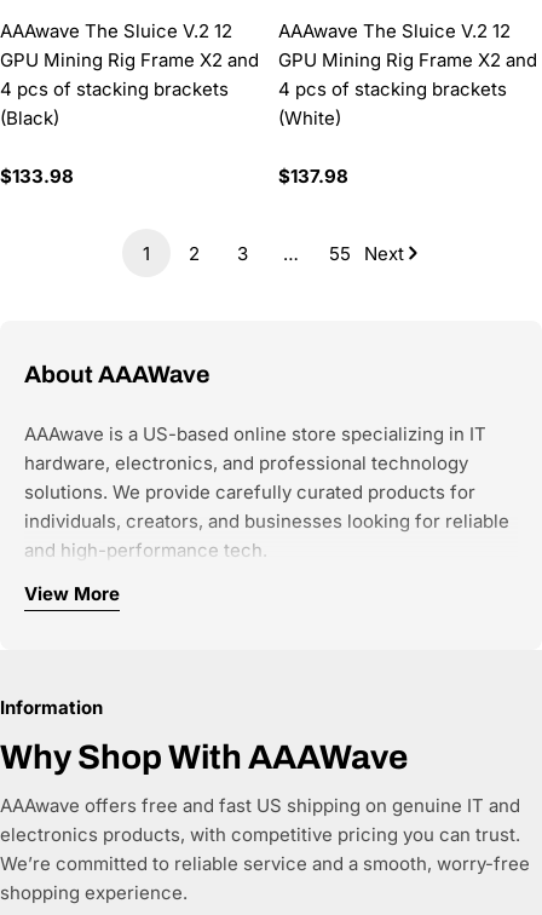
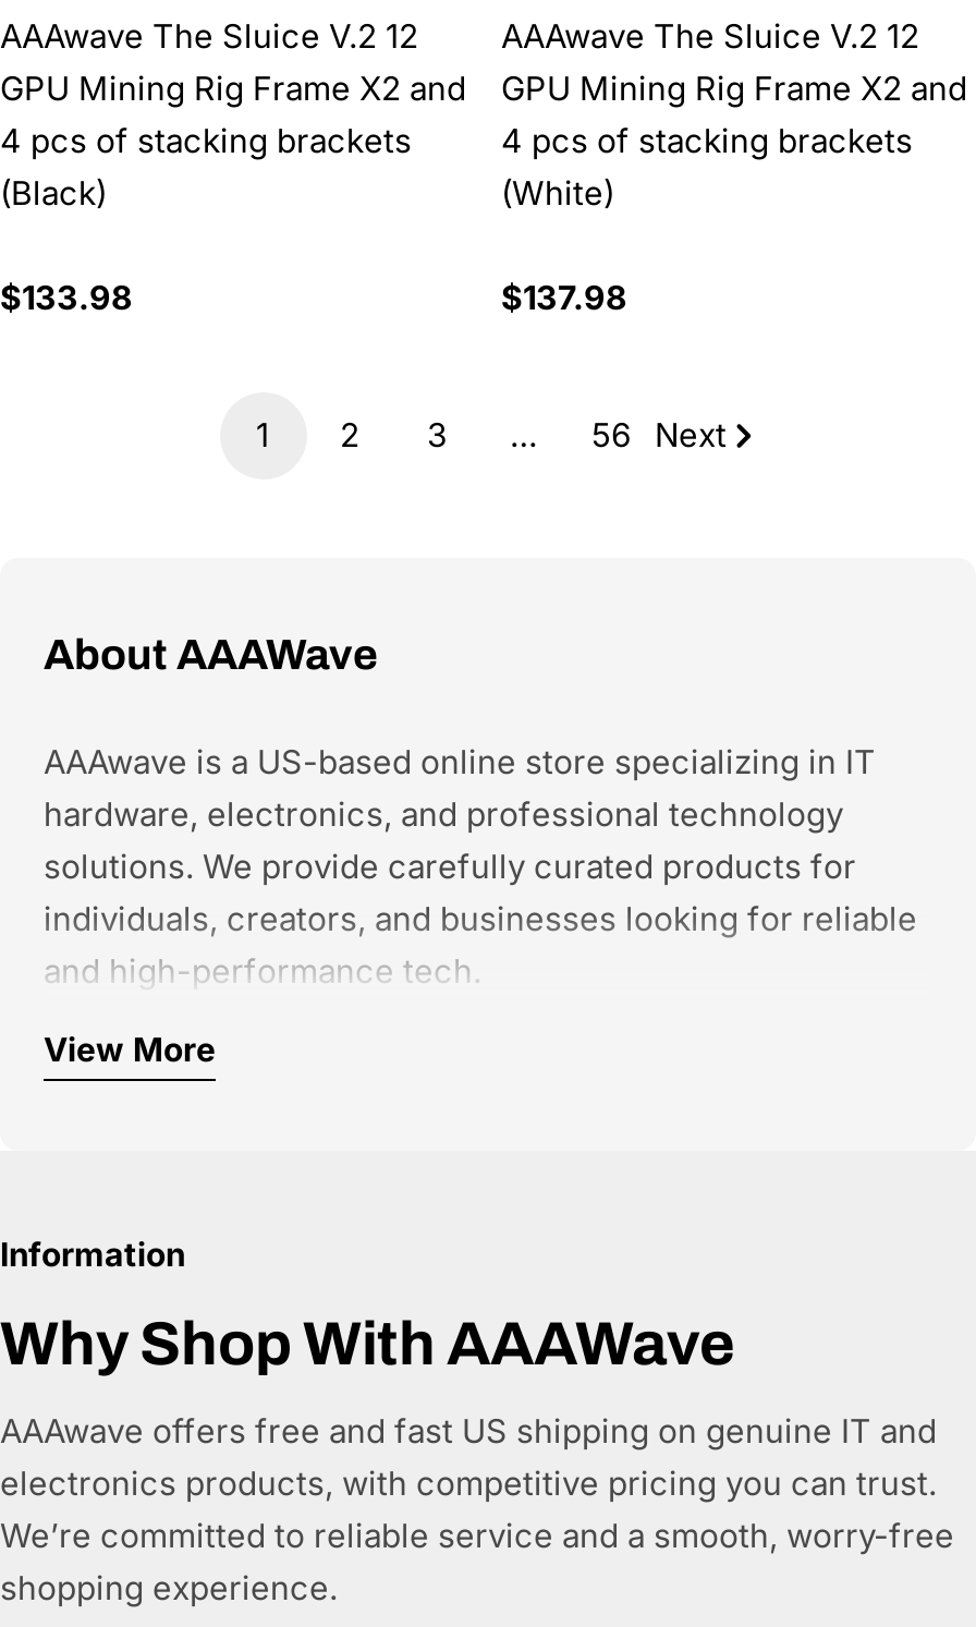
[328,242,403,265] 55 Next -> [591,415,727,456] 56 Next

